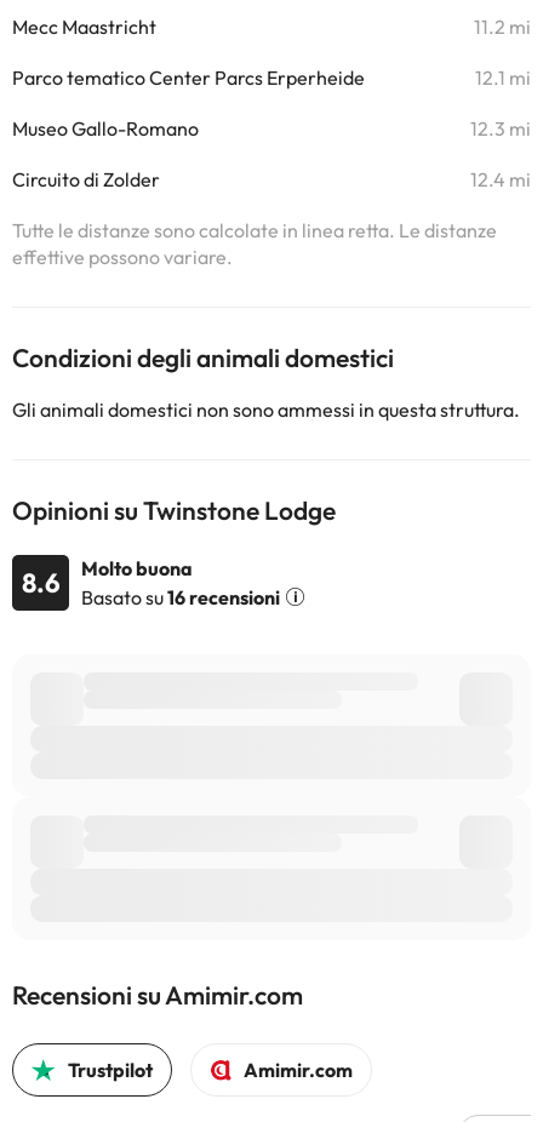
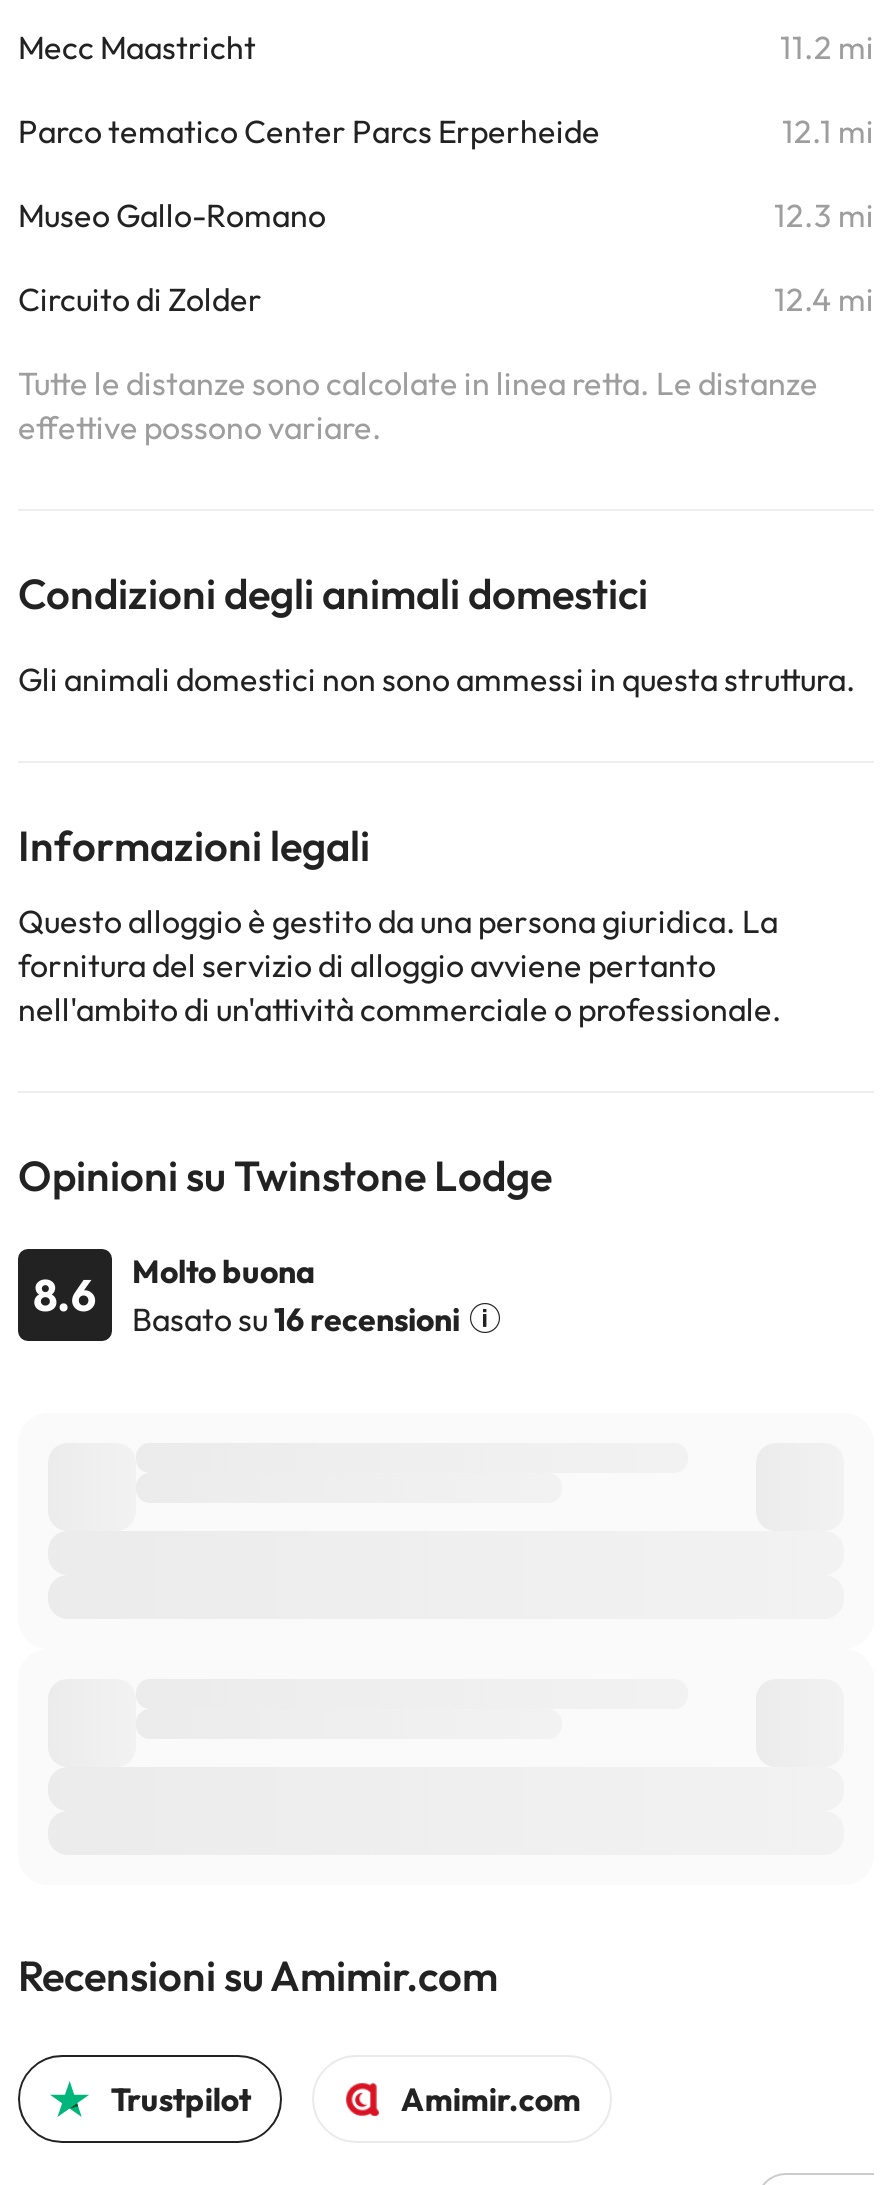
none -> [18,819,782,1029] Informazioni legali | Questo alloggio è gestito da una persona giuridica. La | fornitura del servizio di alloggio avviene pertanto | nell'ambito di un'attività commerciale o professionale.

